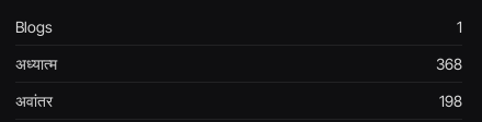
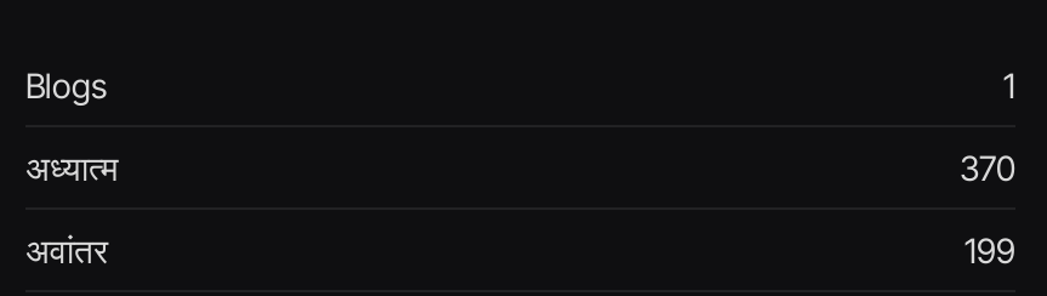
[436,54,462,73] 368 -> [960,146,1015,187] 370
[439,91,462,110] 198 -> [965,228,1015,269] 199

